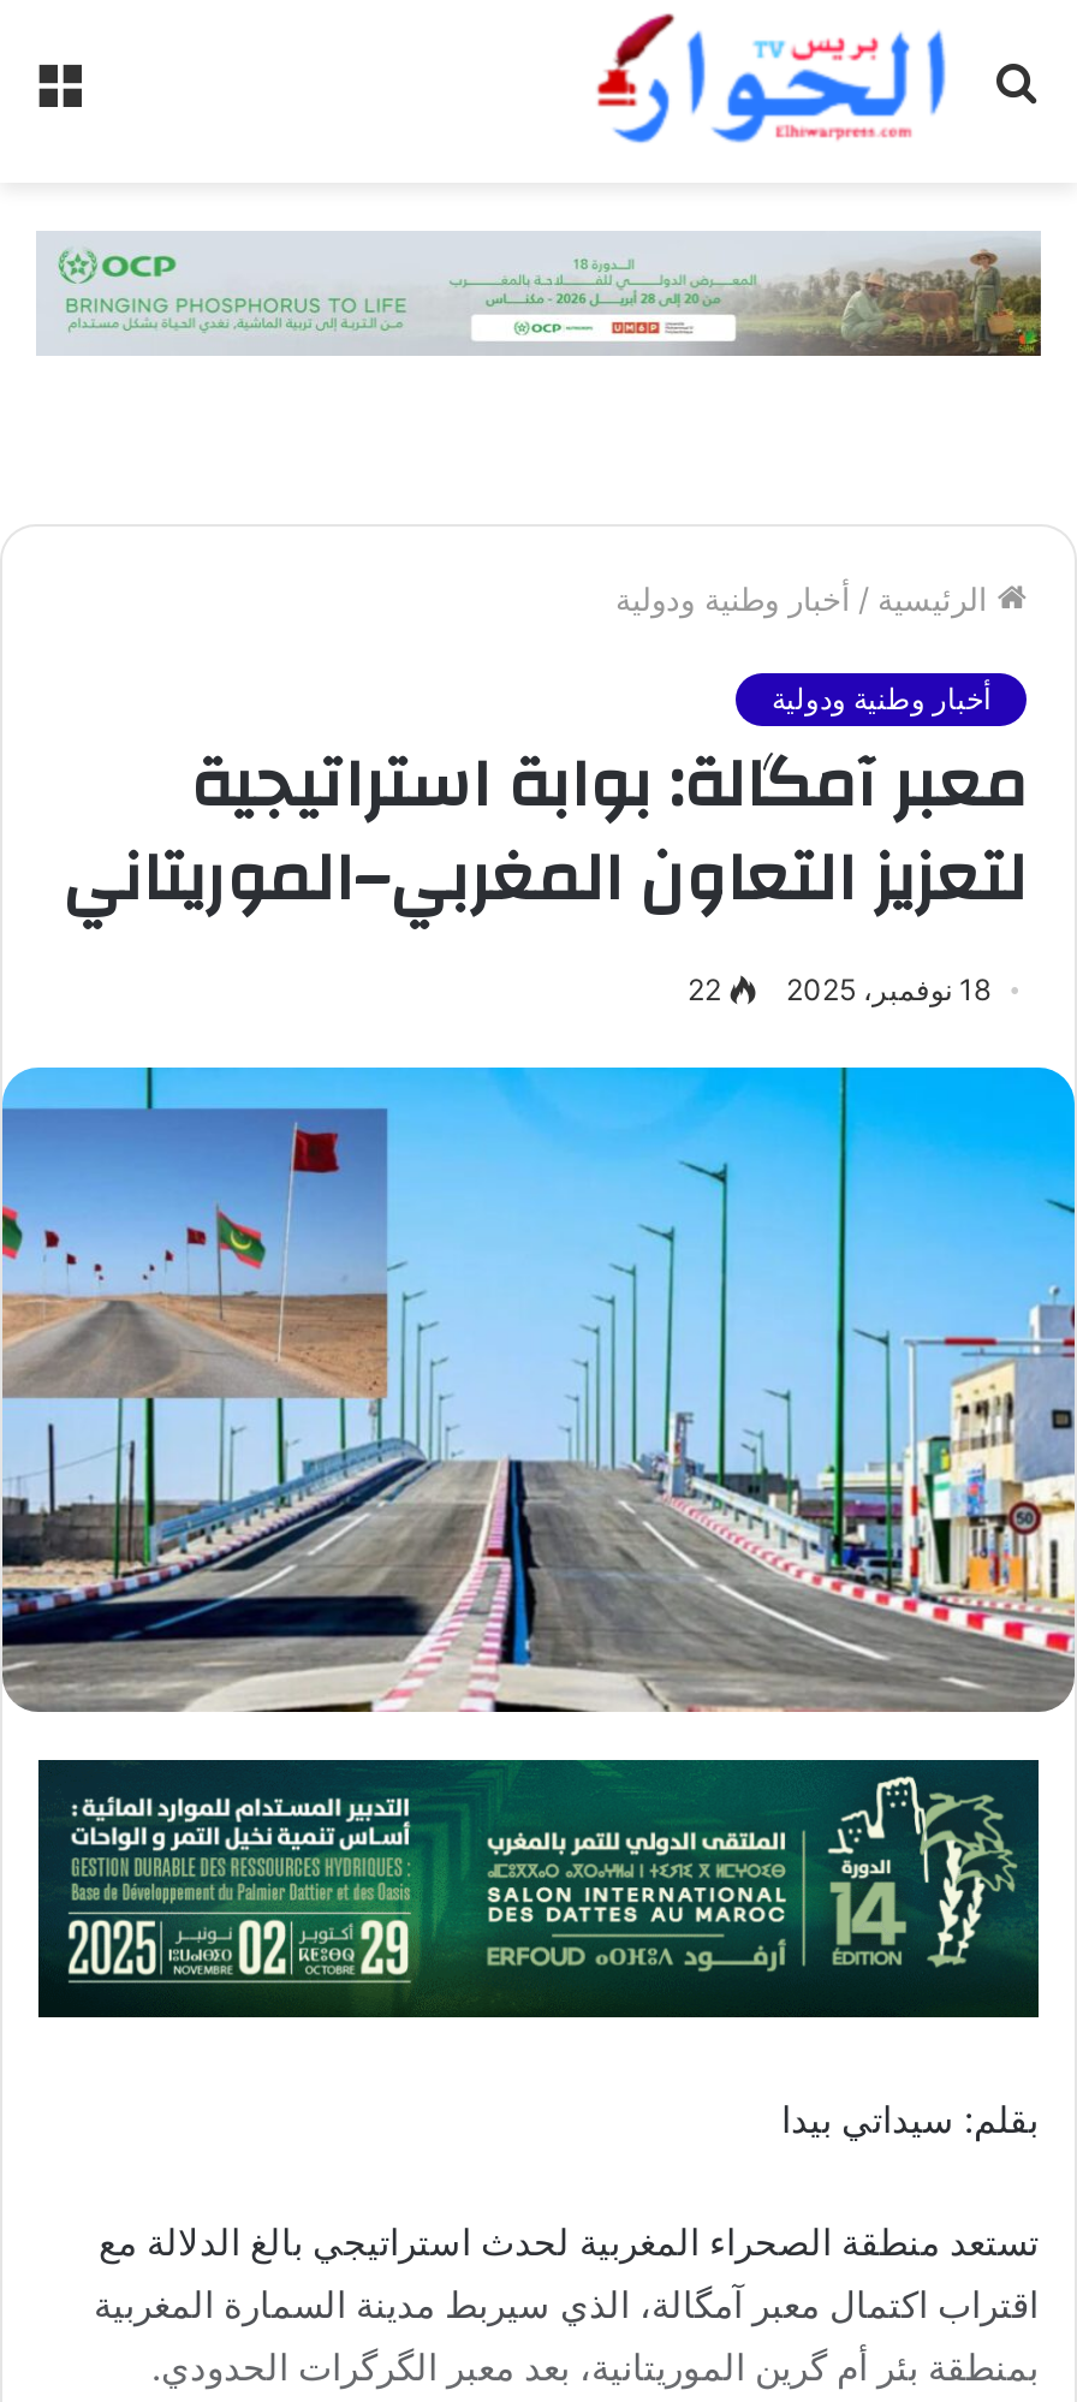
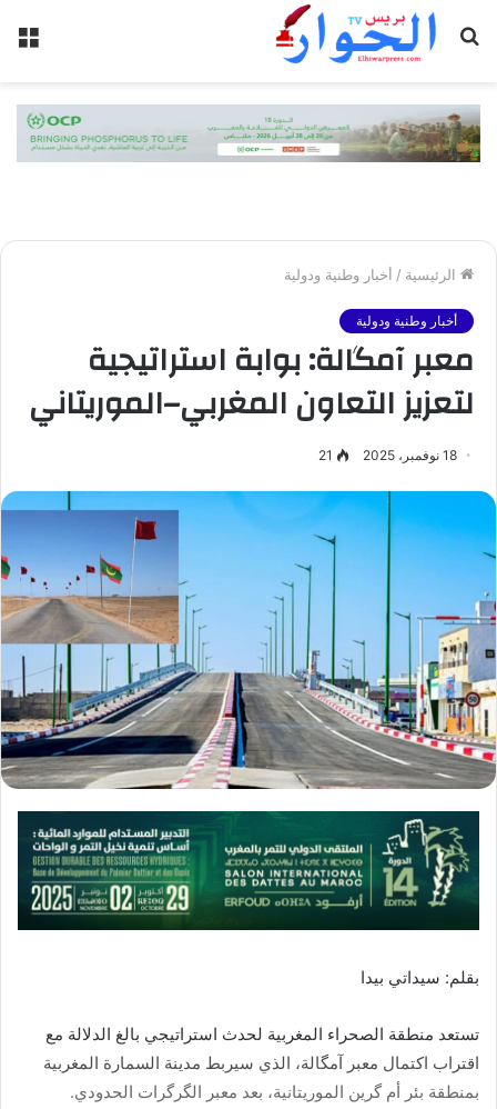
[688,971,721,1007] 22 -> [318,446,333,463] 21

